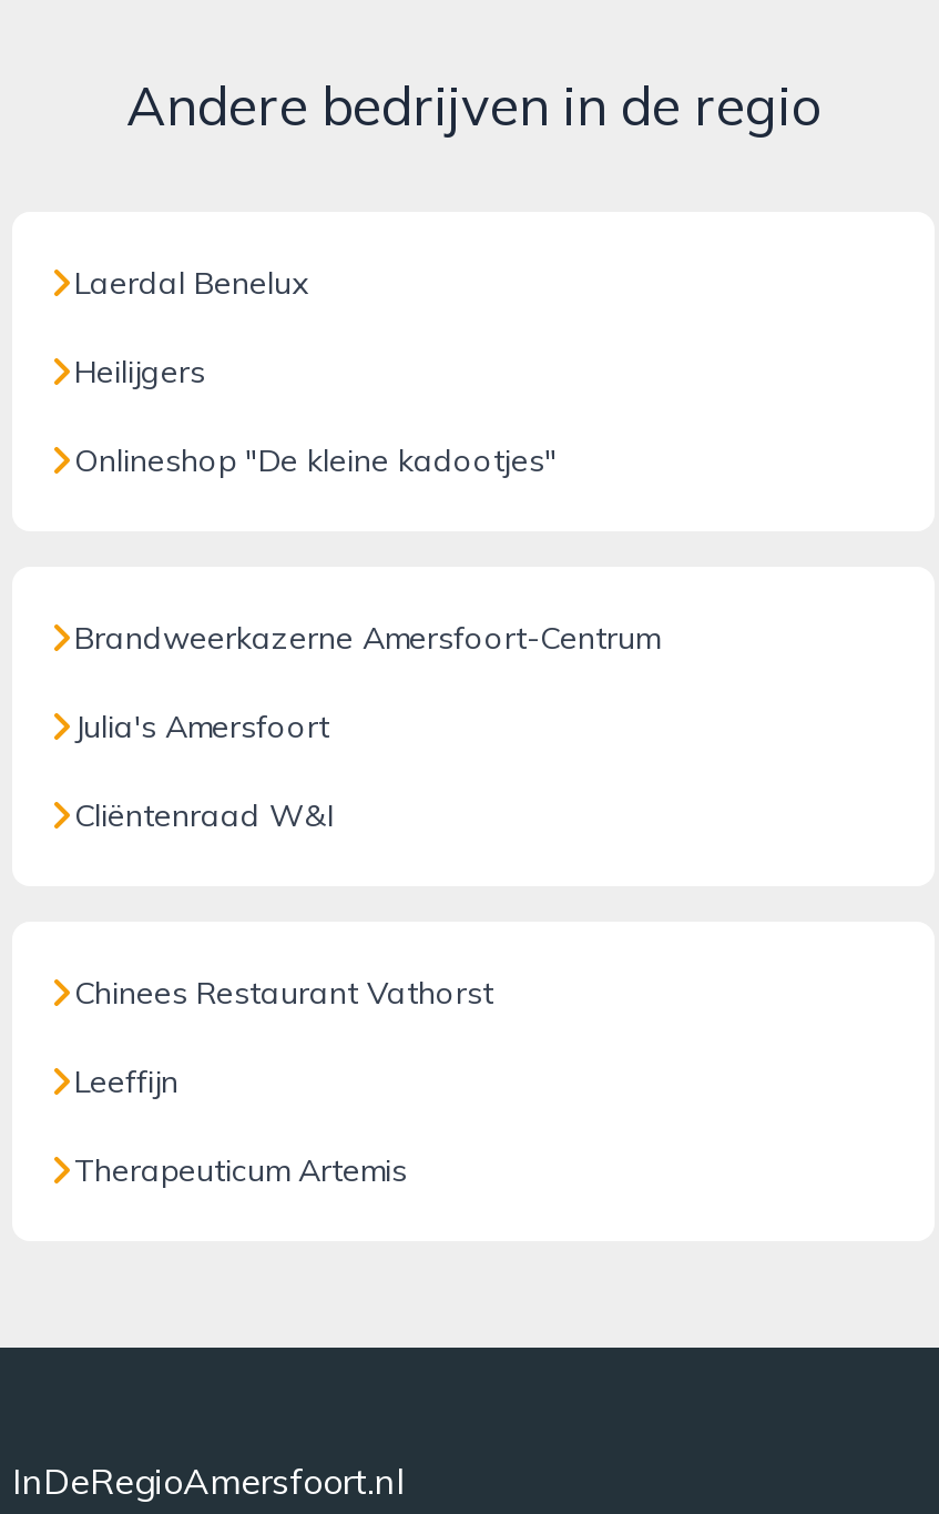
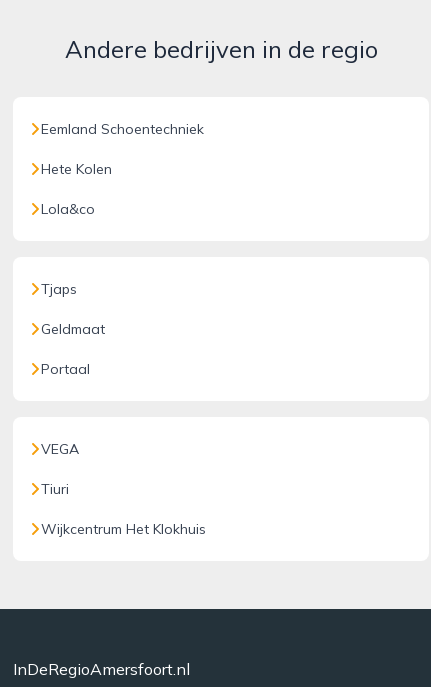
[74,263,307,303] Laerdal Benelux -> [41,120,204,138] Eemland Schoentechniek
[74,352,205,392] Heilijgers -> [41,160,112,178] Hete Kolen
[74,440,558,480] Onlineshop "De kleine kadootjes" -> [41,200,95,218] Lola&co
[74,618,660,658] Brandweerkazerne Amersfoort-Centrum -> [41,280,77,298] Tjaps
[74,707,329,746] Julia's Amersfoort -> [41,320,105,338] Geldmaat
[74,795,334,835] Cliëntenraad W&I -> [41,360,90,378] Portaal
[74,973,493,1013] Chinees Restaurant Vathorst -> [41,440,79,458] VEGA
[74,1061,178,1101] Leeffijn -> [41,480,69,498] Tiuri
[74,1150,407,1190] Therapeuticum Artemis -> [41,520,206,538] Wijkcentrum Het Klokhuis

